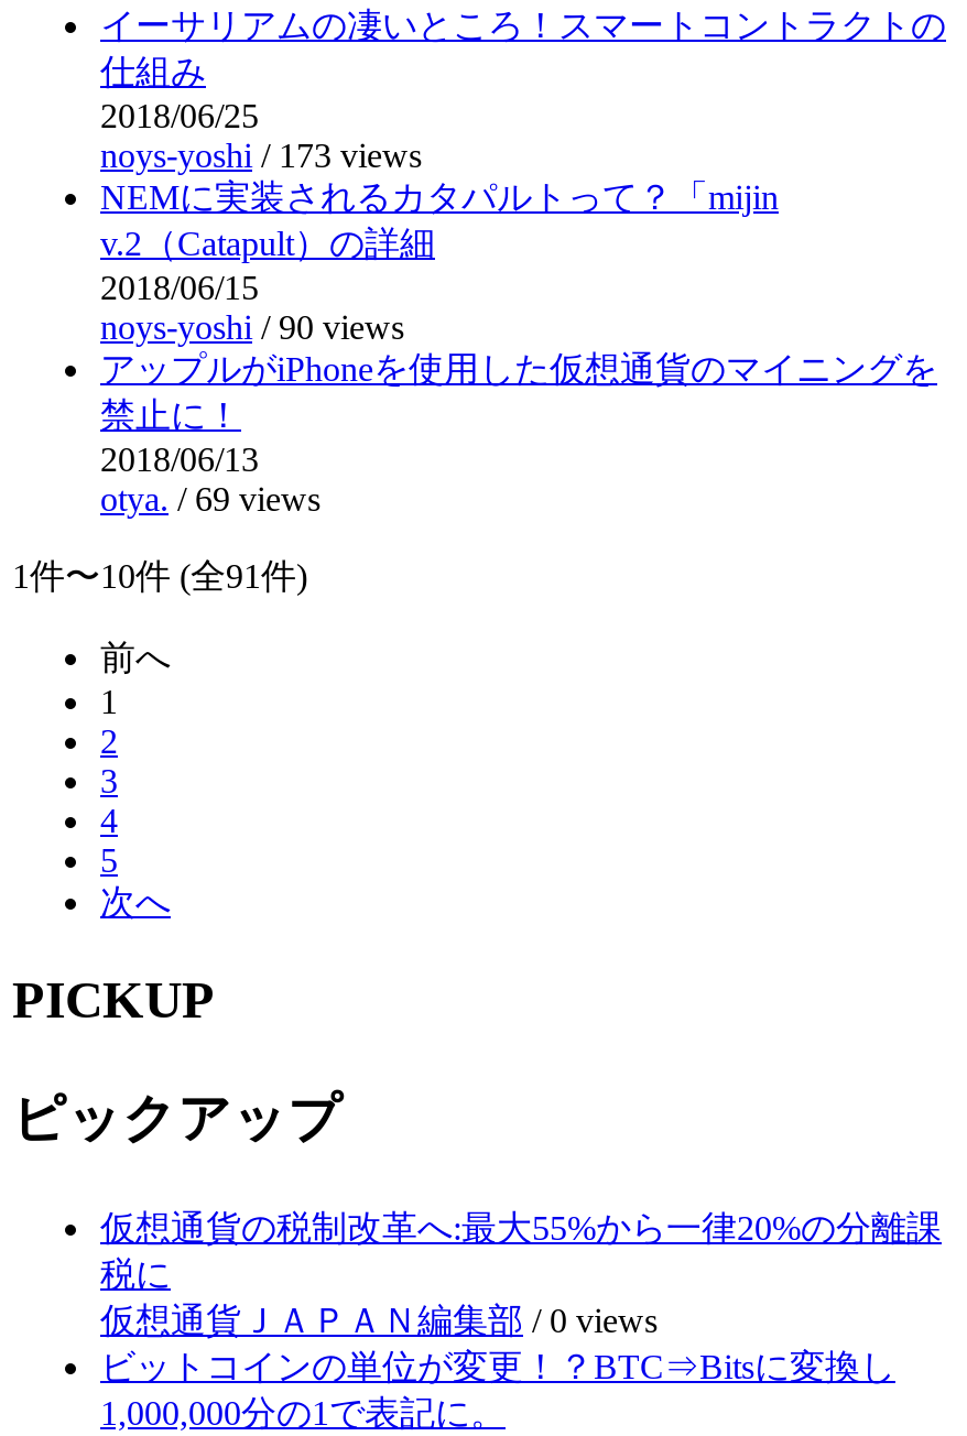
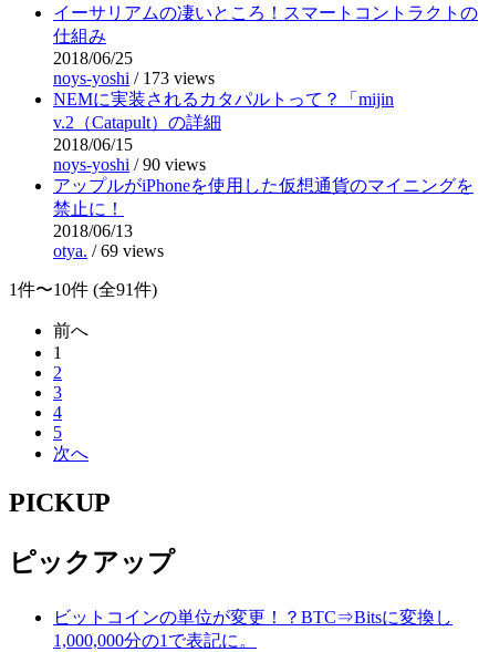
[100,1208,942,1338] 仮想通貨の税制改革へ:最大55%から一律20%の分離課 | 税に | 仮想通貨ＪＡＰＡＮ編集部/ 0 views -> none

